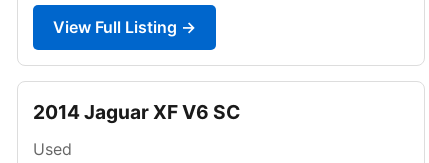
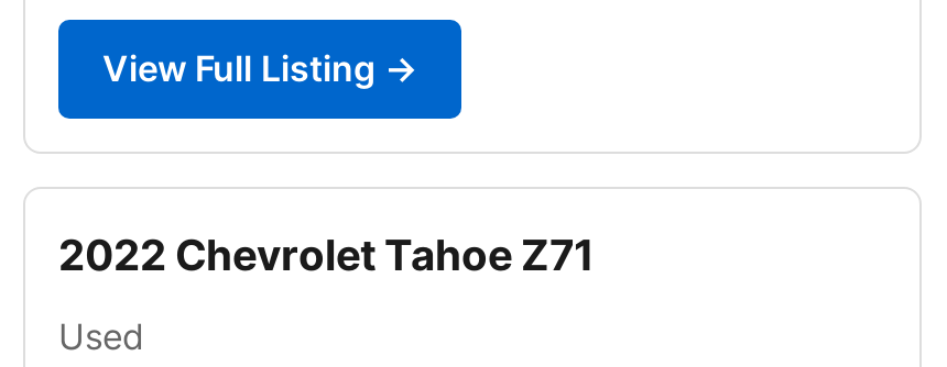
[33,100,240,124] 2014 Jaguar XF V6 SC -> [58,228,594,281] 2022 Chevrolet Tahoe Z71

